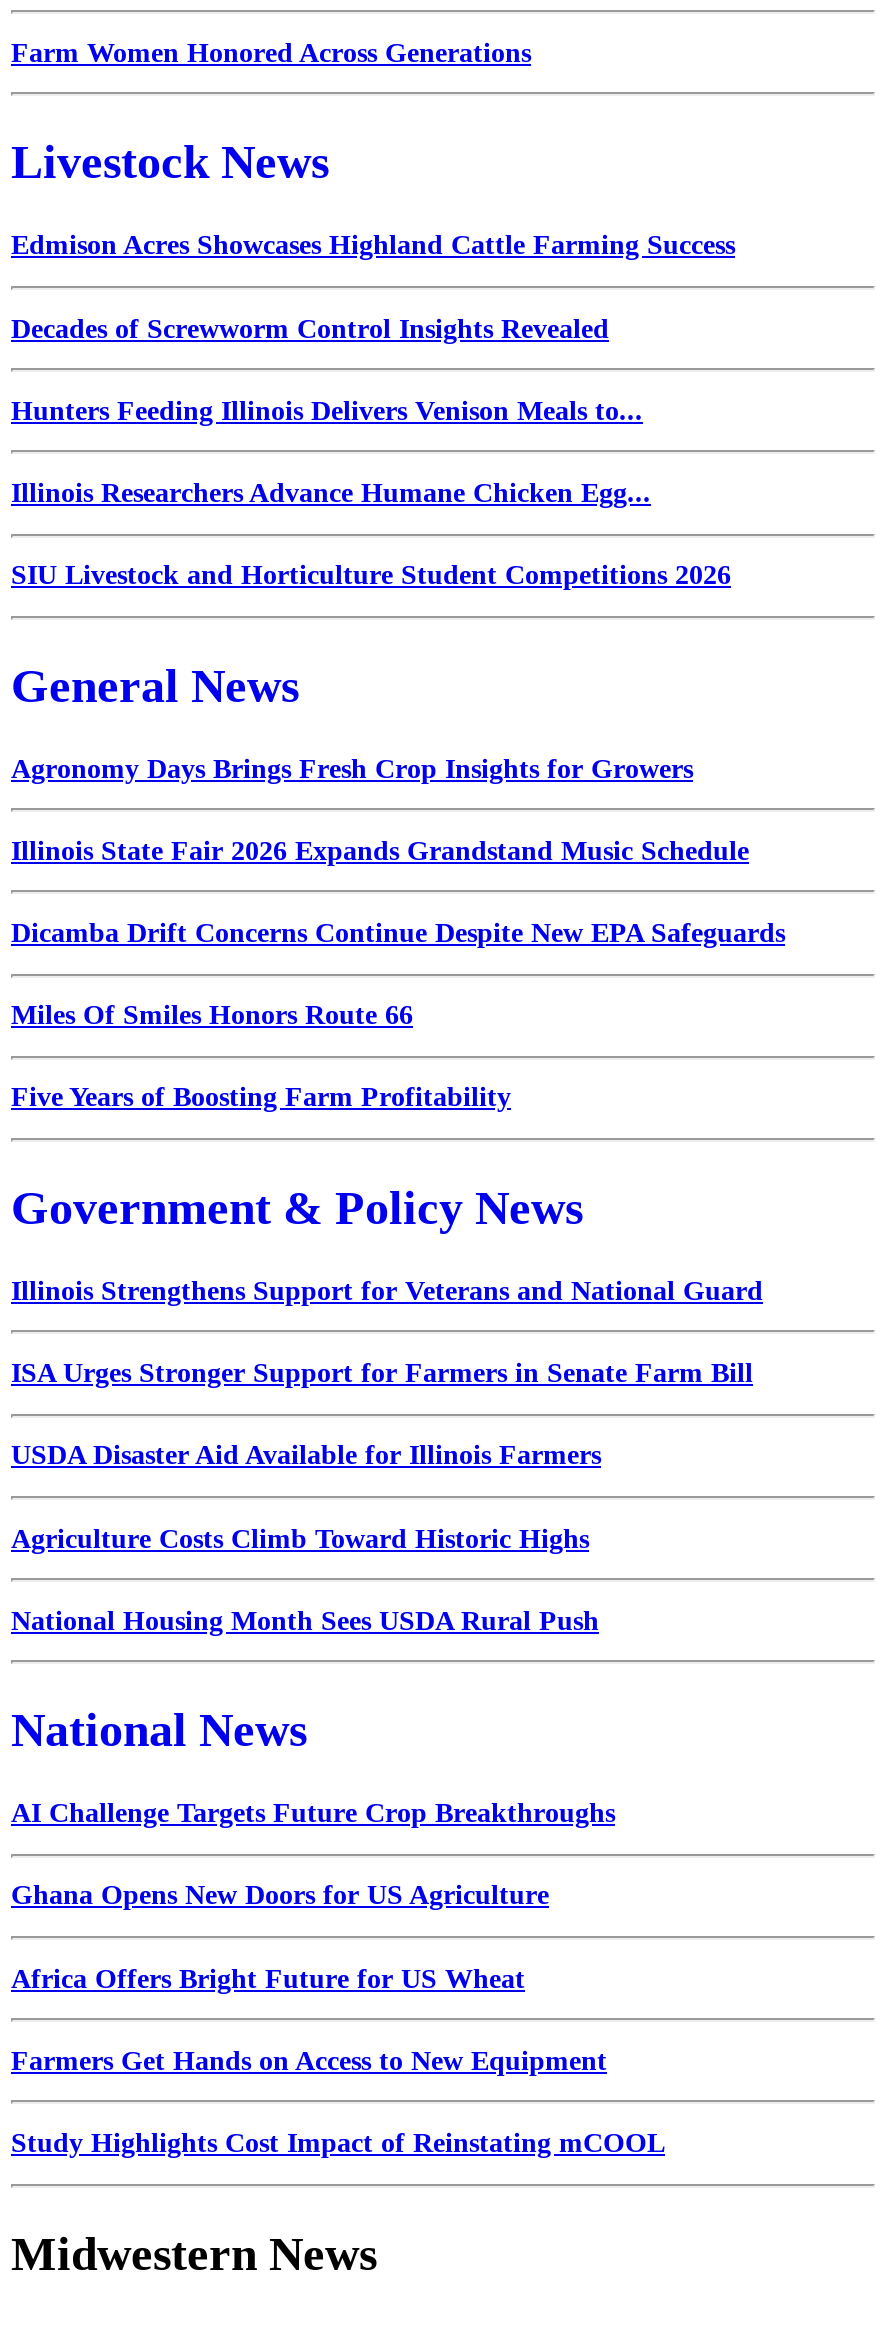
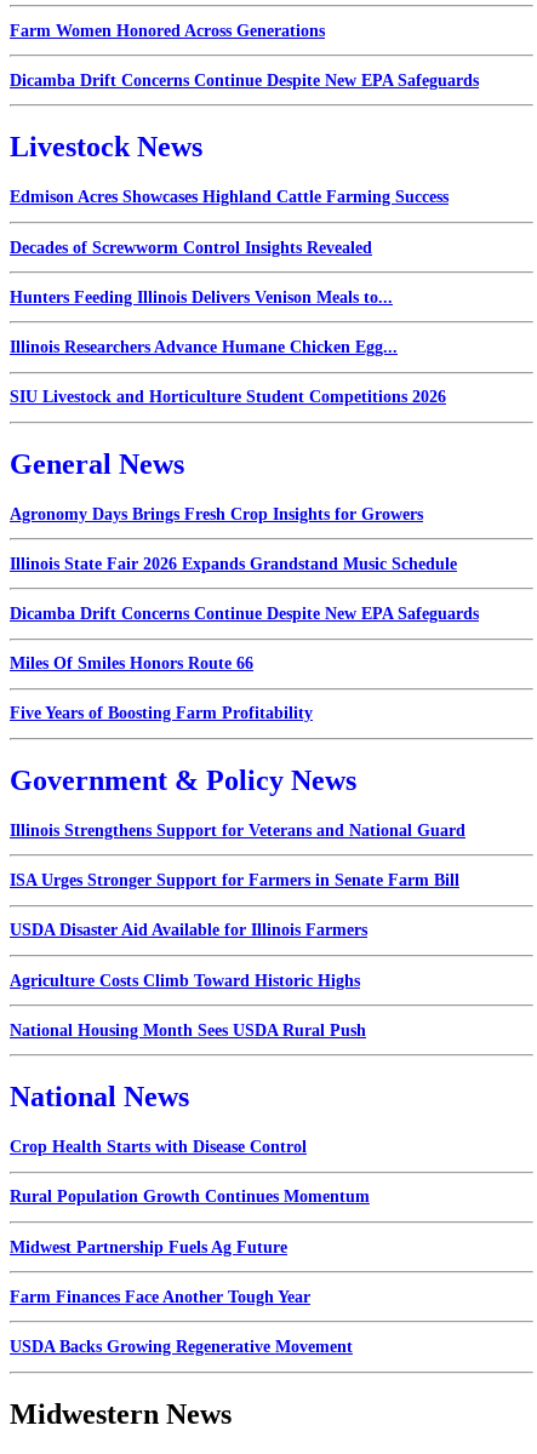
none -> [10,71,479,90] Dicamba Drift Concerns Continue Despite New EPA Safeguards
[11,1798,615,1828] AI Challenge Targets Future Crop Breakthroughs -> [10,1138,307,1156] Crop Health Starts with Disease Control
[11,1880,549,1910] Ghana Opens New Doors for US Agriculture -> [10,1188,370,1206] Rural Population Growth Continues Momentum
[11,1963,525,1993] Africa Offers Bright Future for US Wheat -> [10,1238,287,1256] Midwest Partnership Fuels Ag Future
[11,2045,607,2075] Farmers Get Hands on Access to New Equipment -> [10,1288,310,1306] Farm Finances Face Another Tough Year
[11,2128,665,2158] Study Highlights Cost Impact of Reinstating mCOOL -> [10,1338,353,1356] USDA Backs Growing Regenerative Movement

